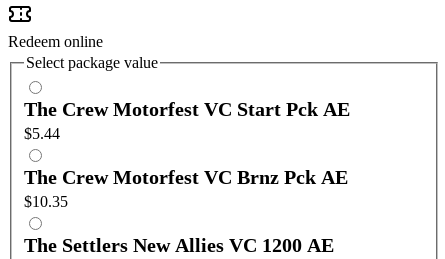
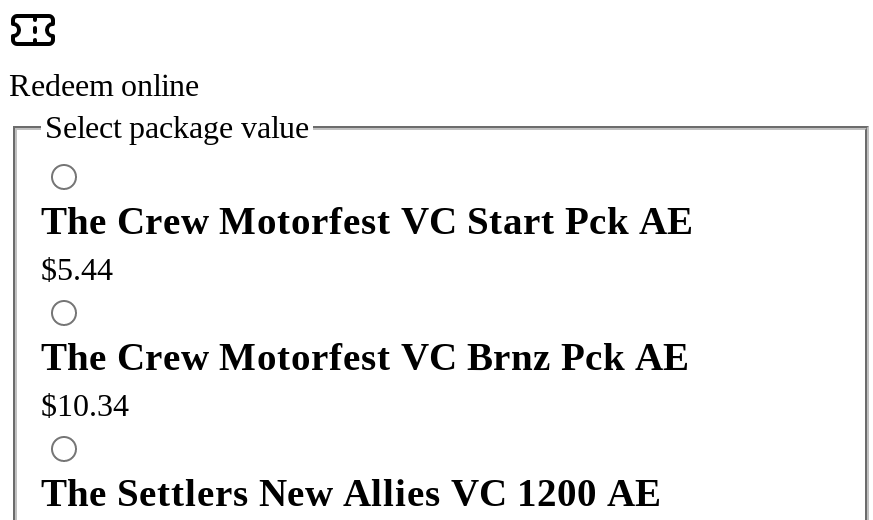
[24,193,68,210] $10.35 -> [41,387,129,421] $10.34

